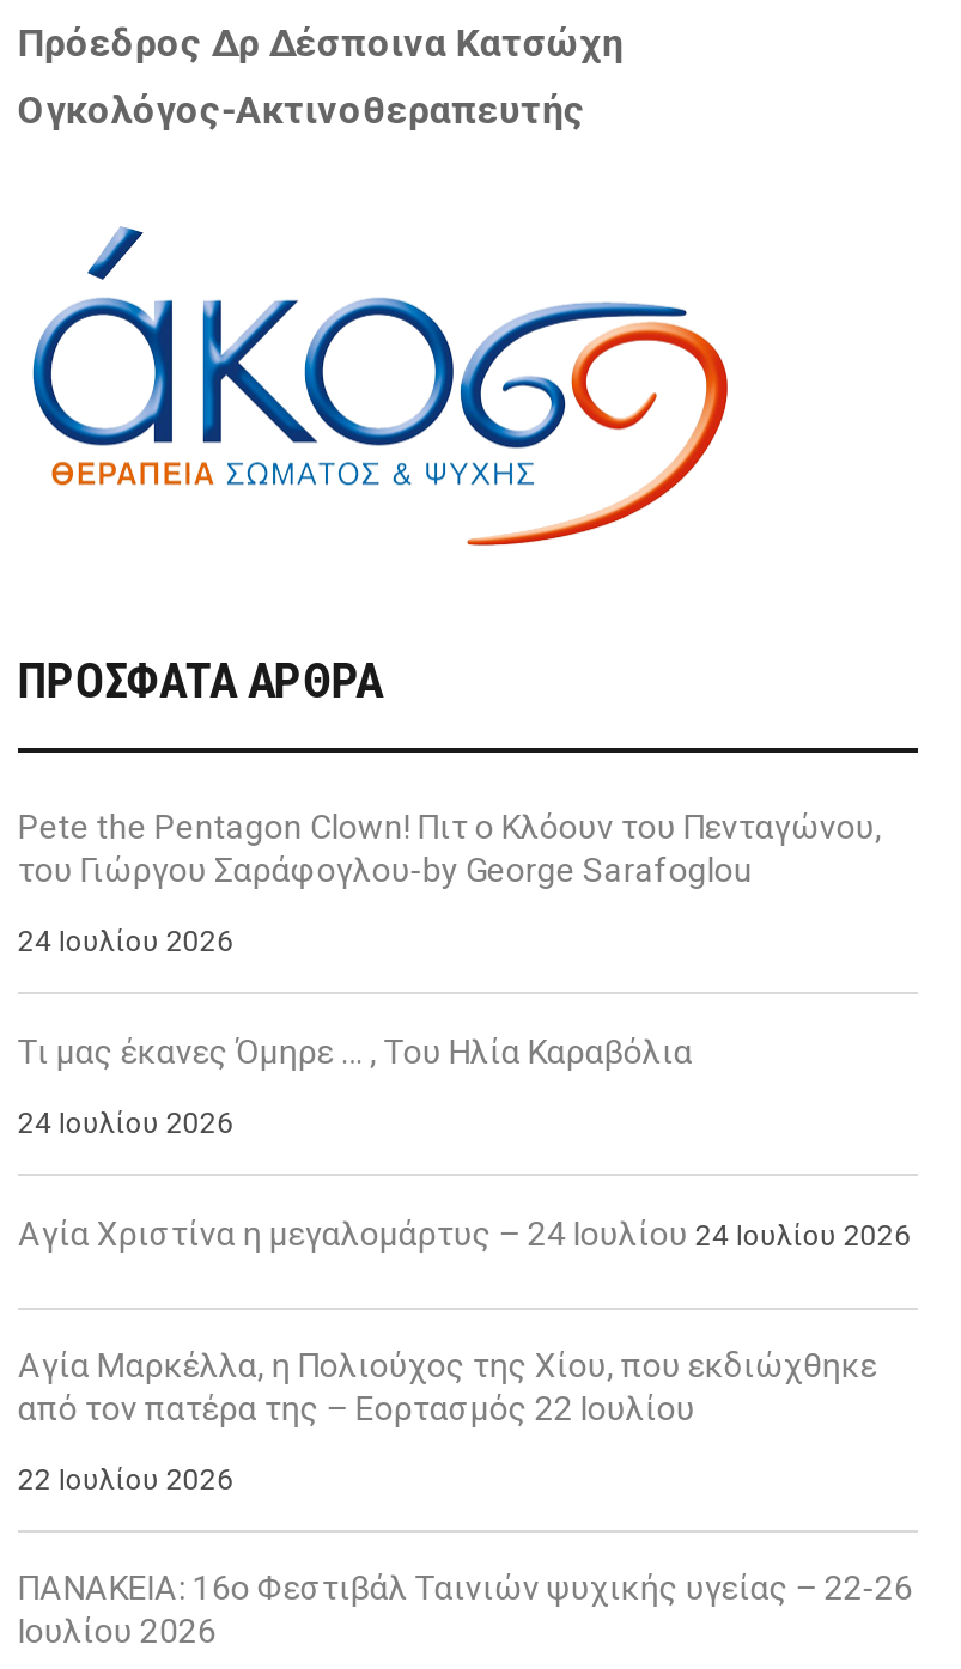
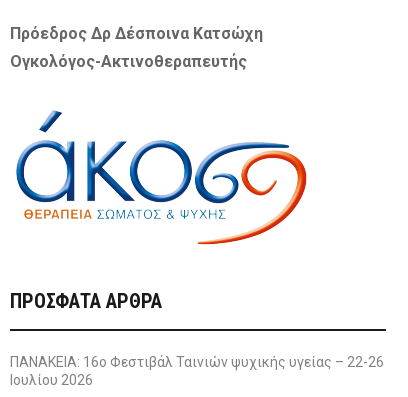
[17,808,910,1497] Pete the Pentagon Clown! Πιτ ο Κλόουν του Πενταγώνου, | του Γιώργου Σαράφογλου-by George Sarafoglou | 24 Ιουλίου 2026 | Τι μας έκανες Όμηρε … , Του Ηλία Καραβόλια | 24 Ιουλίου 2026 | Αγία Χριστίνα η μεγαλομάρτυς – 24 Ιουλίου 24 Ιουλίου 2026 | Αγία Μαρκέλλα, η Πολιούχος της Χίου, που εκδιώχθηκε | από τον πατέρα της – Εορτασμός 22 Ιουλίου | 22 Ιουλίου 2026 -> none

